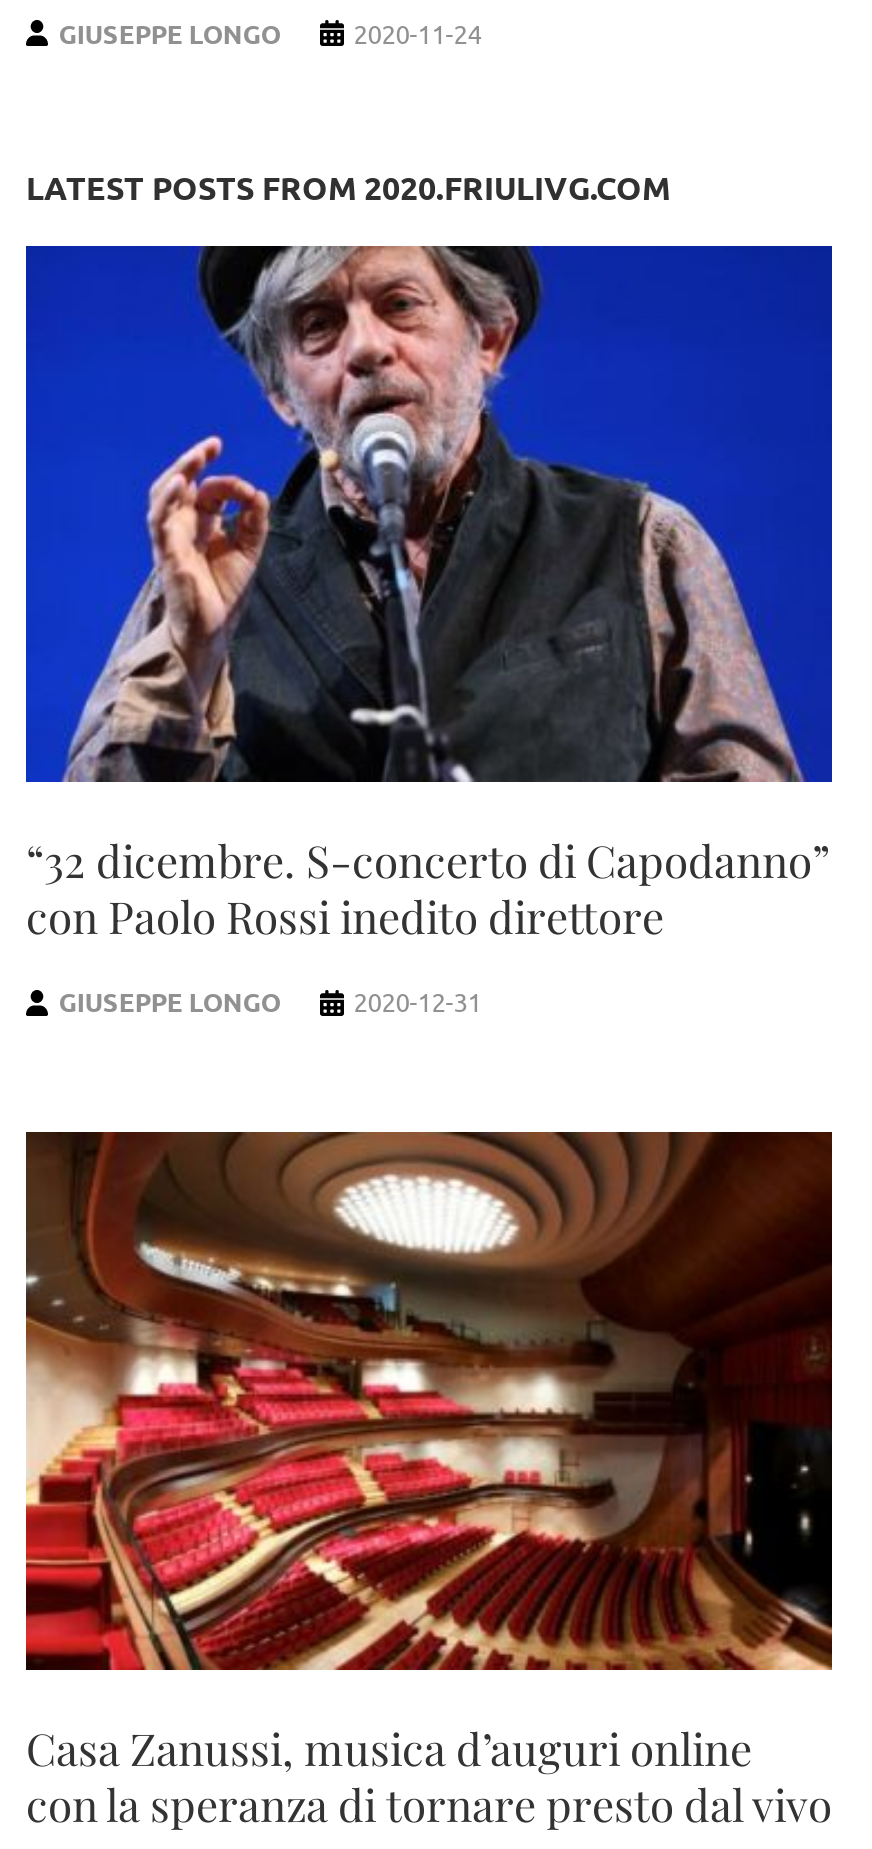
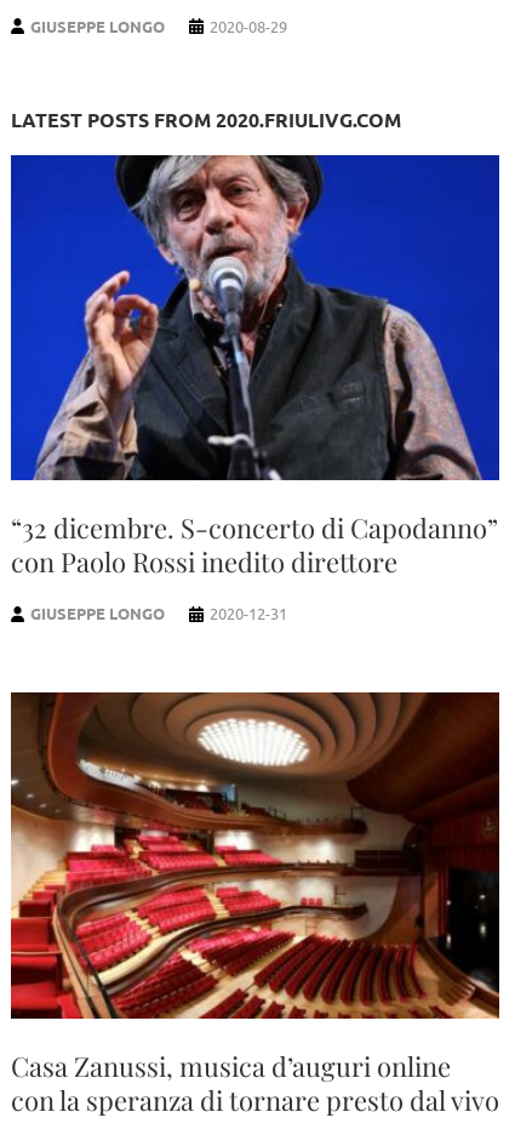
[354,15,482,49] 2020-11-24 -> [209,15,287,36] 2020-08-29

